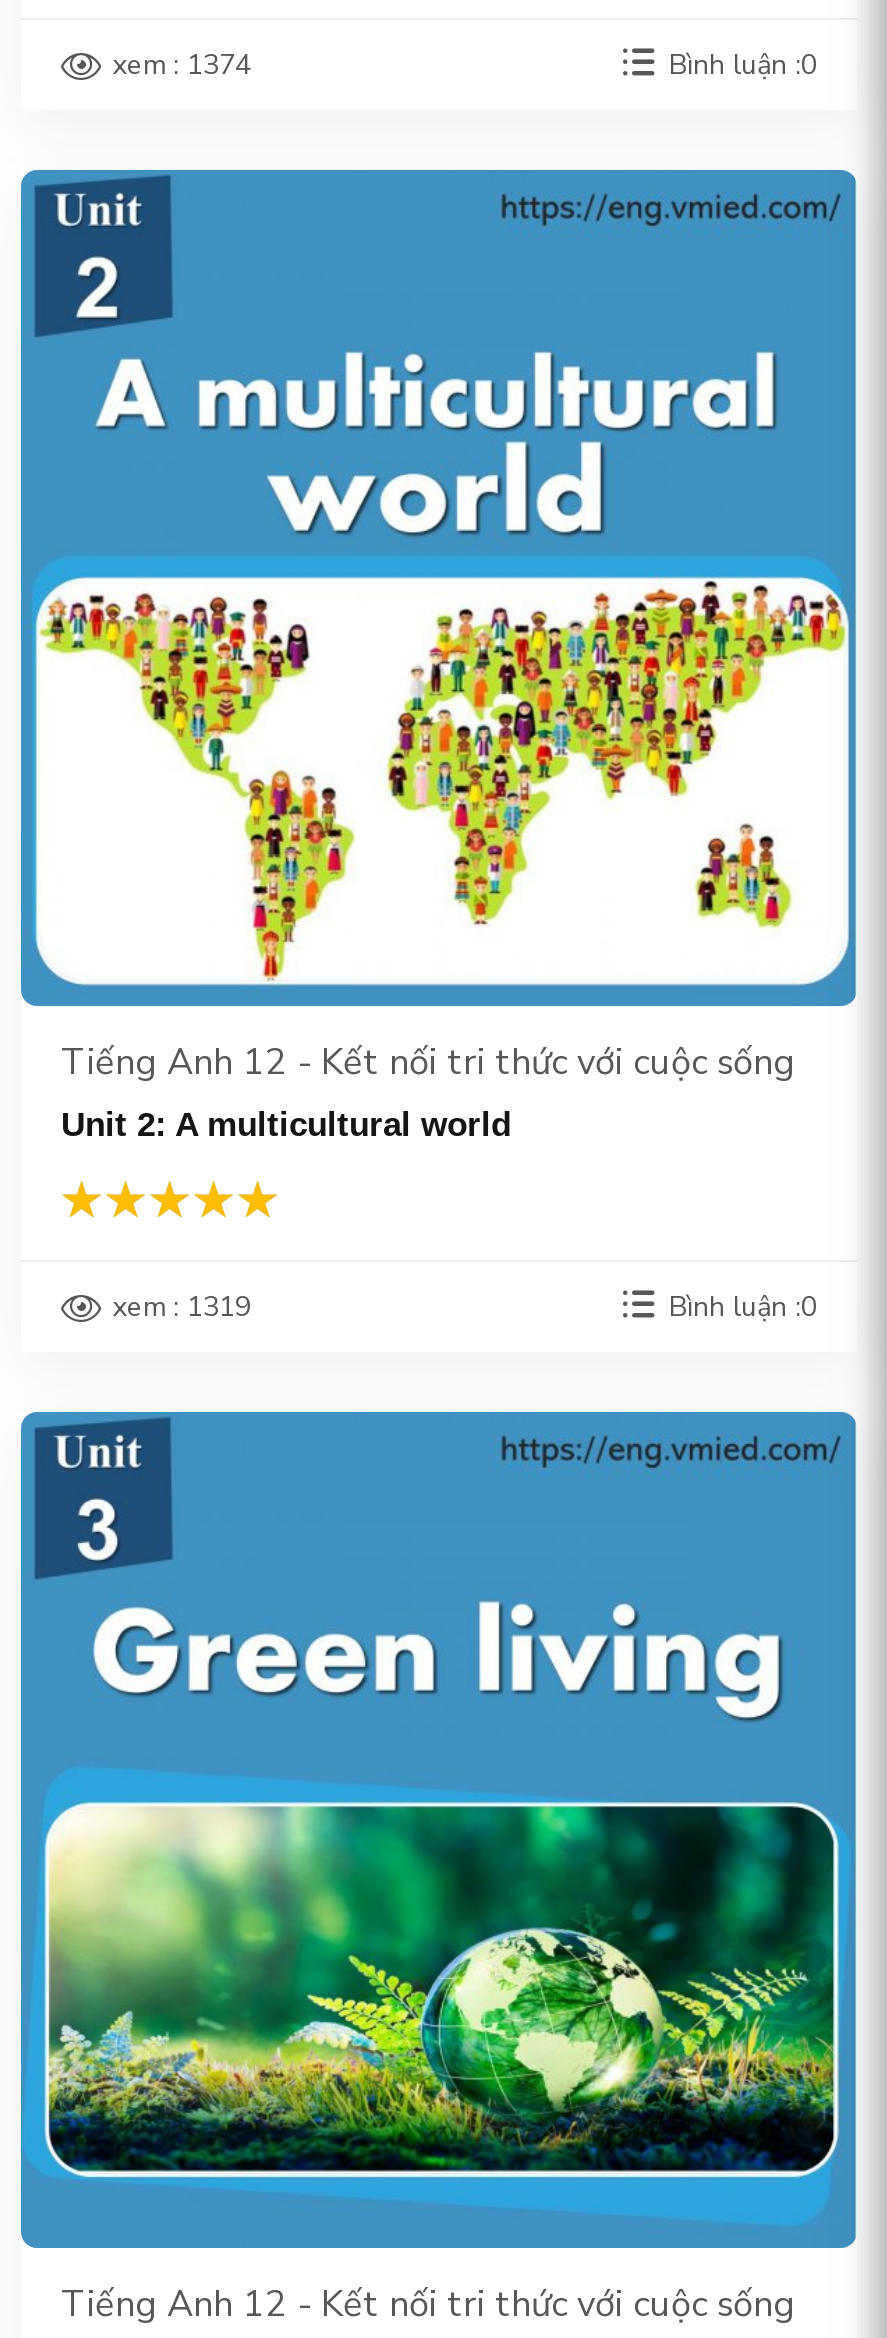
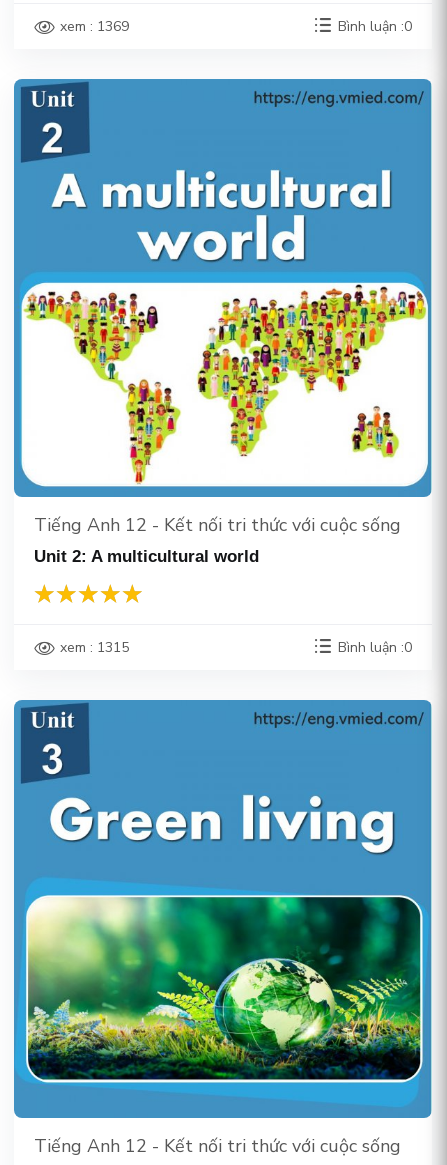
[113,45,251,83] xem : 1374 -> [60,16,129,35] xem : 1369
[113,1287,251,1325] xem : 1319 -> [60,637,129,656] xem : 1315

